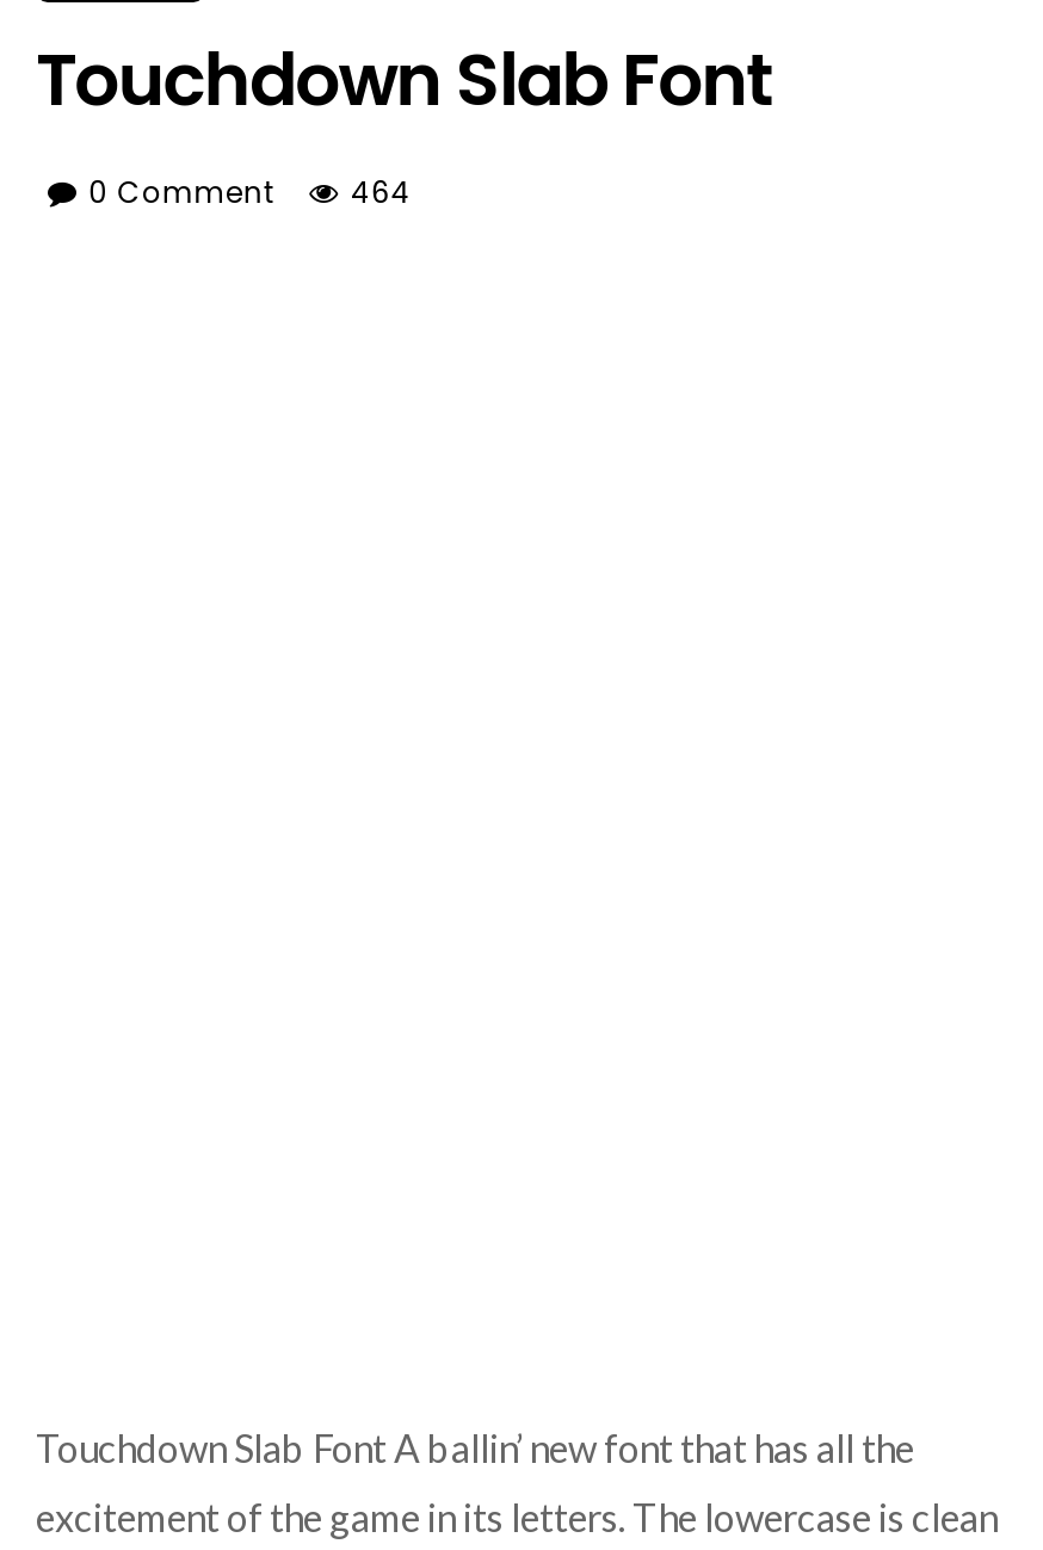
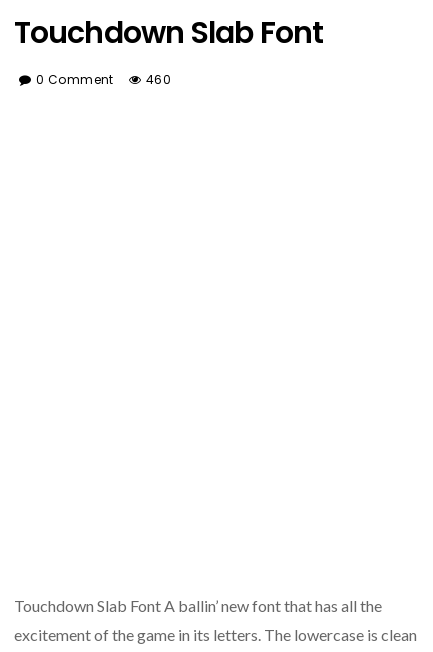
[89,171,411,211] 0 Comment 464 -> [36,71,171,88] 0 Comment 460

